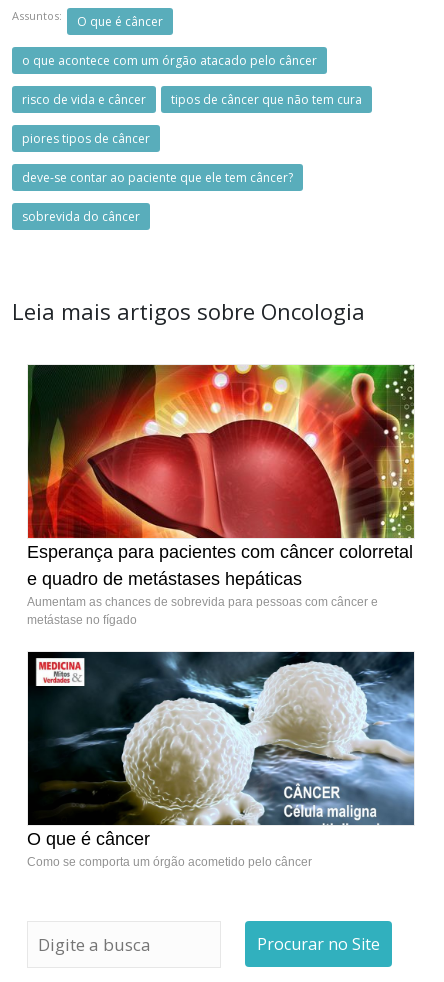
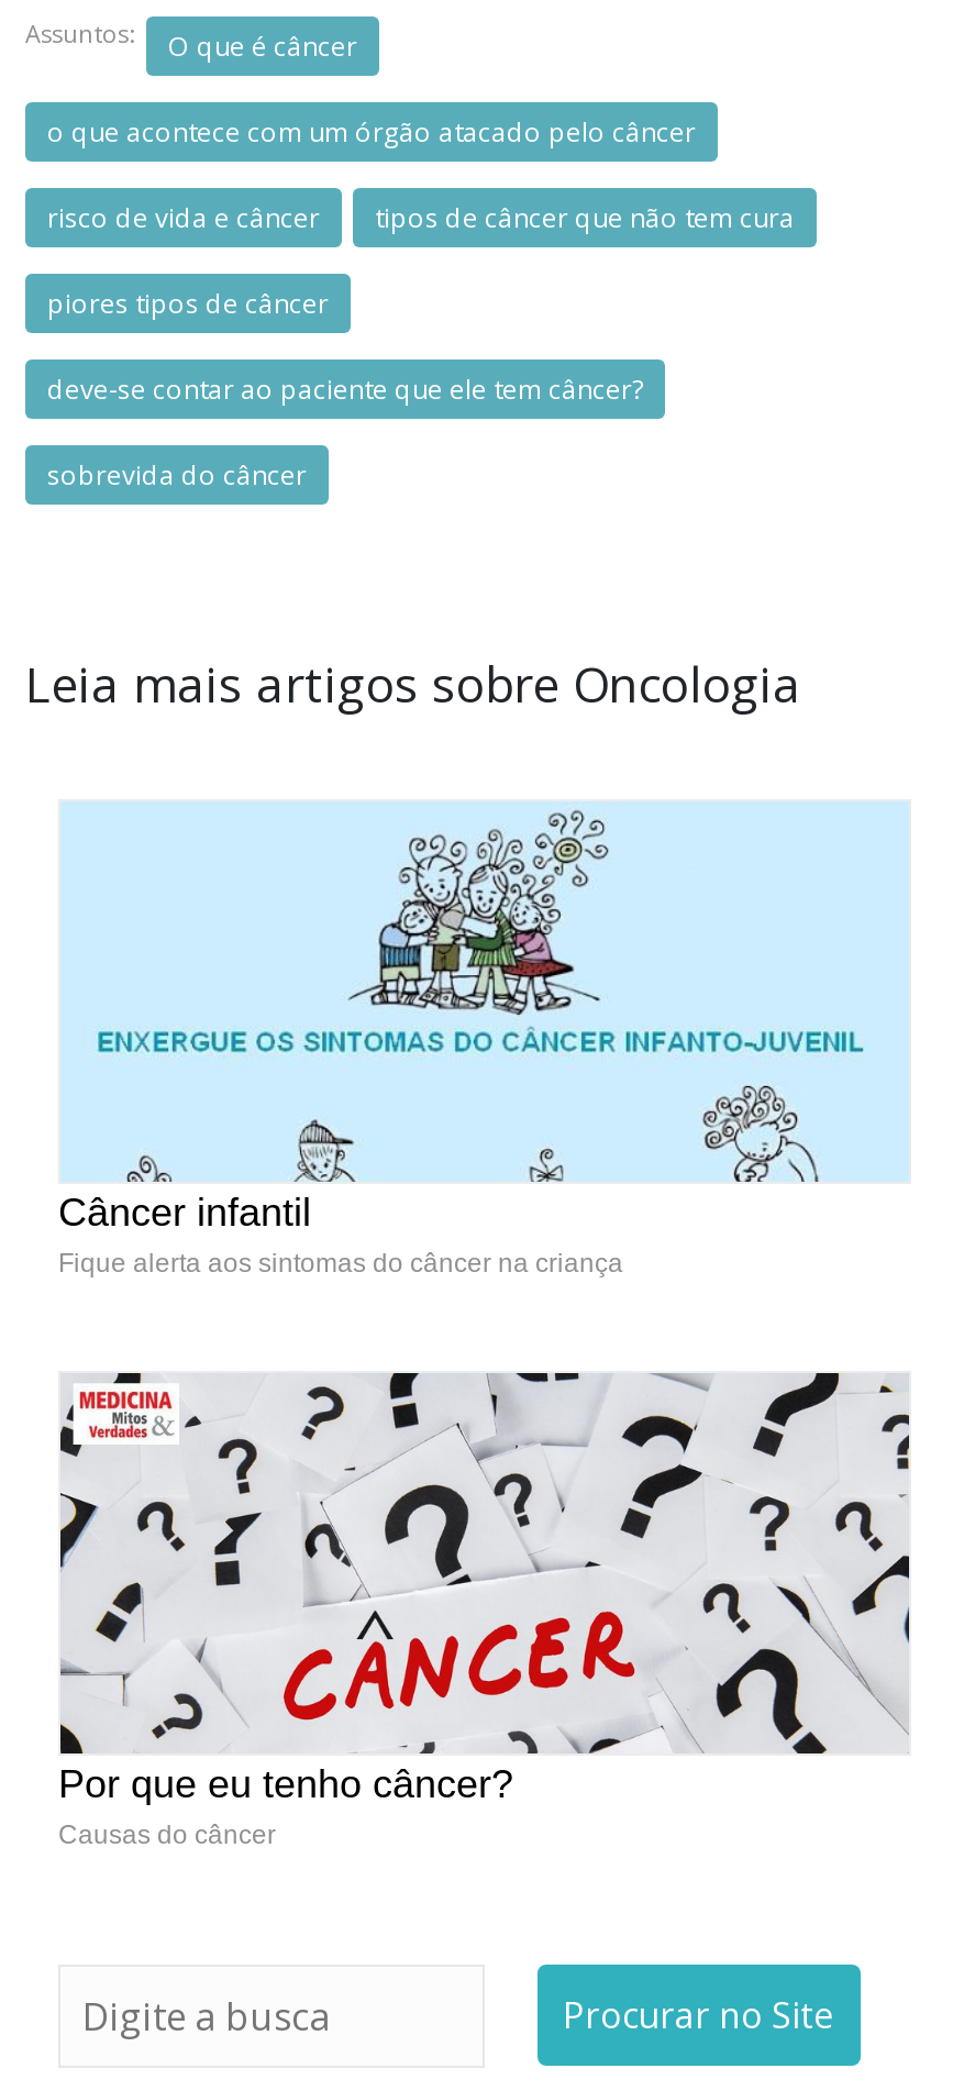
[27,364,415,627] [image] | Esperança para pacientes com câncer colorretal | e quadro de metástases hepáticas | Aumentam as chances de sobrevida para pessoas com câncer e | metástase no fígado -> [58,801,909,1279] [image] | Câncer infantil | Fique alerta aos sintomas do câncer na criança
[27,651,415,869] [image] | O que é câncer | Como se comporta um órgão acometido pelo câncer -> [58,1371,911,1851] [image] | Por que eu tenho câncer? | Causas do câncer

